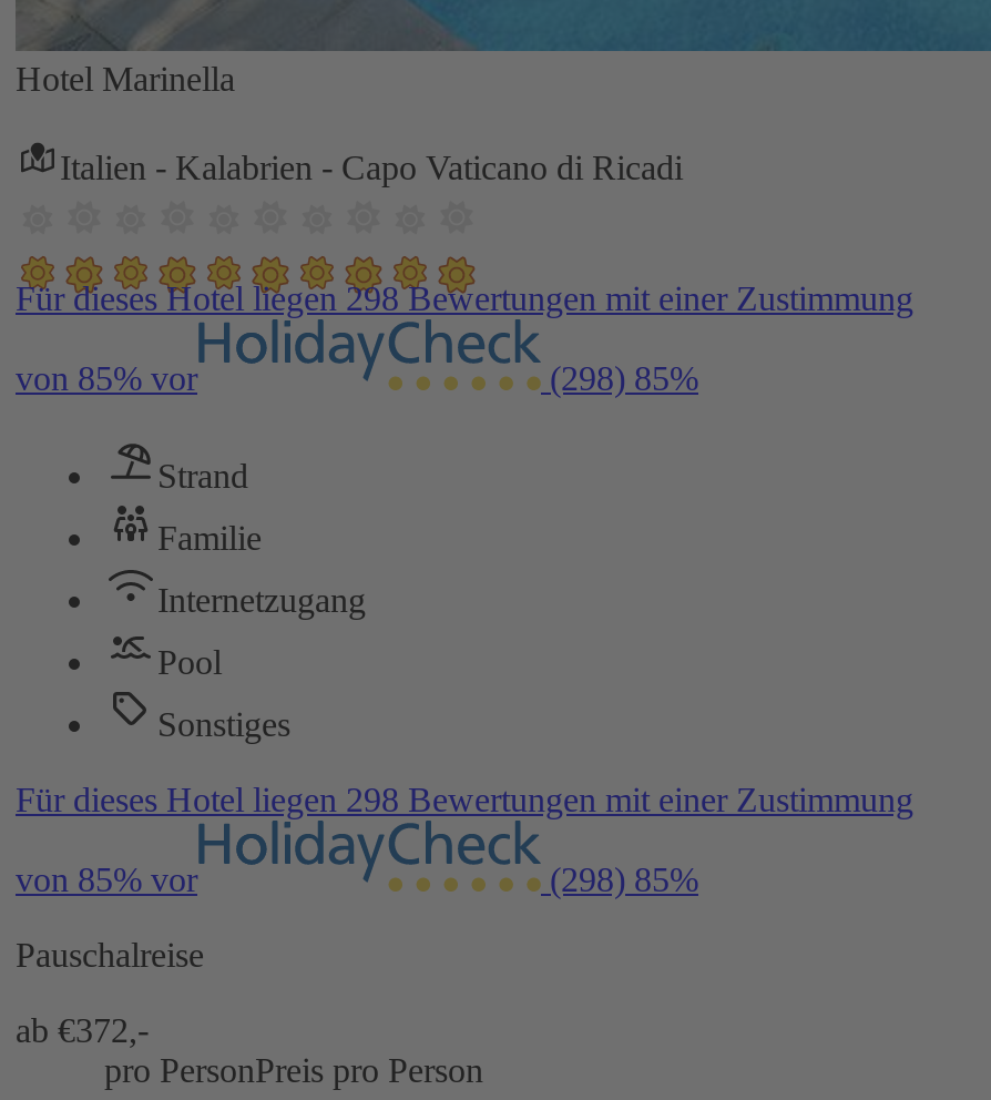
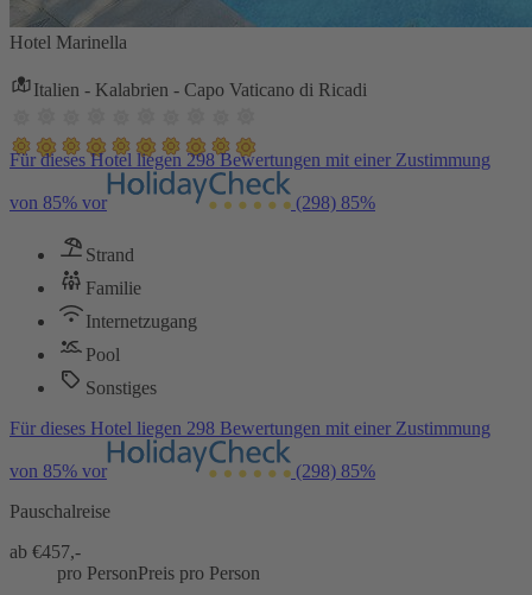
[16,1011,149,1049] ab €372,- -> [9,541,81,562] ab €457,-

